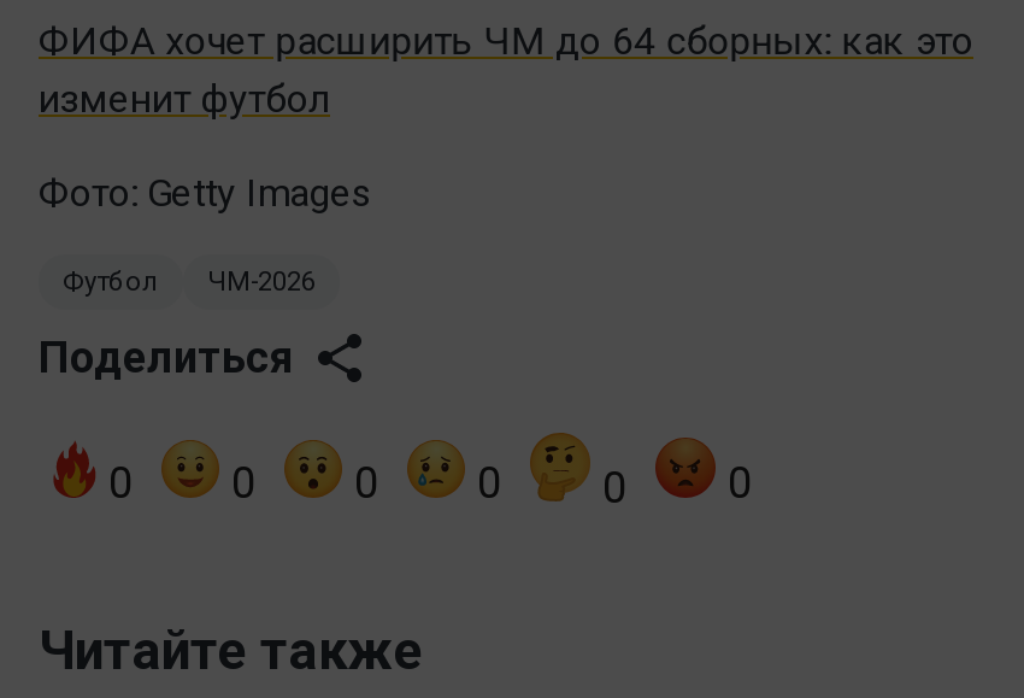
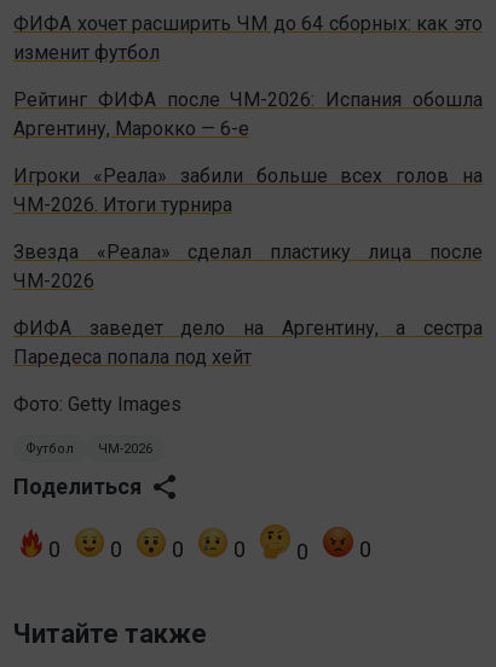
none -> [13,89,483,369] Рейтинг ФИФА после ЧМ-2026: Испания обошла | Аргентину, Марокко — 6-е | Игроки «Реала» забили больше всех голов на | ЧМ-2026. Итоги турнира | Звезда «Реала» сделал пластику лица после | ЧМ-2026 | ФИФА заведет дело на Аргентину, а сестра | Паредеса попала под хейт

